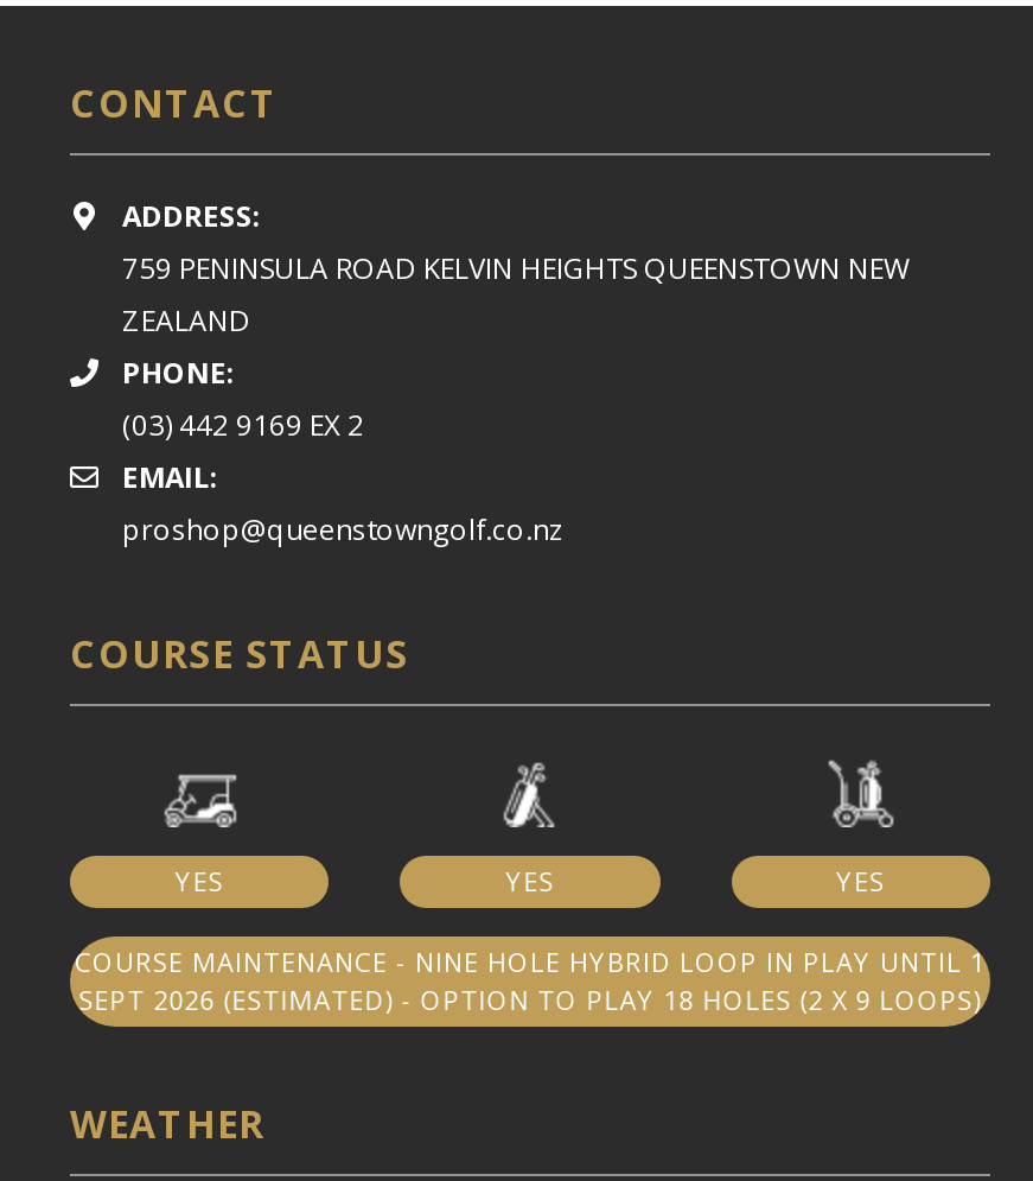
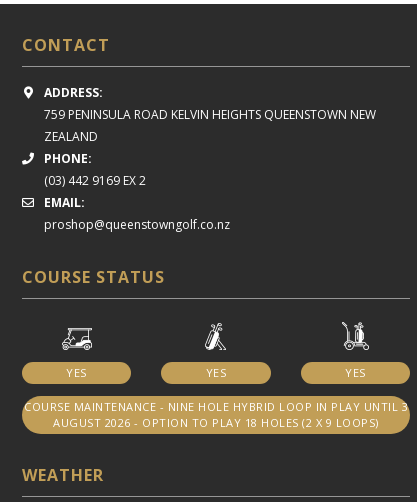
[75,944,986,1017] COURSE MAINTENANCE - NINE HOLE HYBRID LOOP IN PLAY UNTIL 1 | SEPT 2026 (ESTIMATED) - OPTION TO PLAY 18 HOLES (2 X 9 LOOPS) -> [24,399,408,430] COURSE MAINTENANCE - NINE HOLE HYBRID LOOP IN PLAY UNTIL 3 | AUGUST 2026 - OPTION TO PLAY 18 HOLES (2 X 9 LOOPS)

